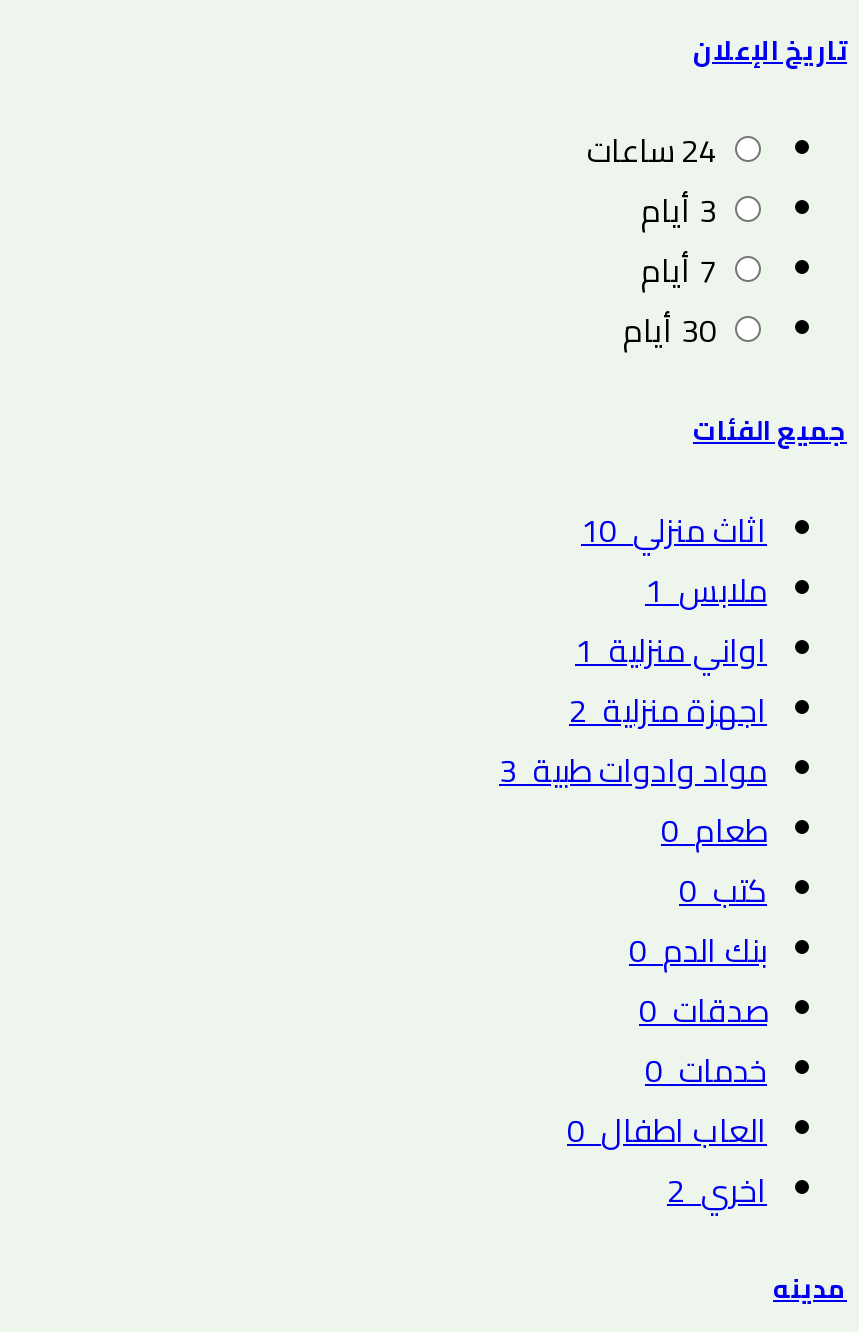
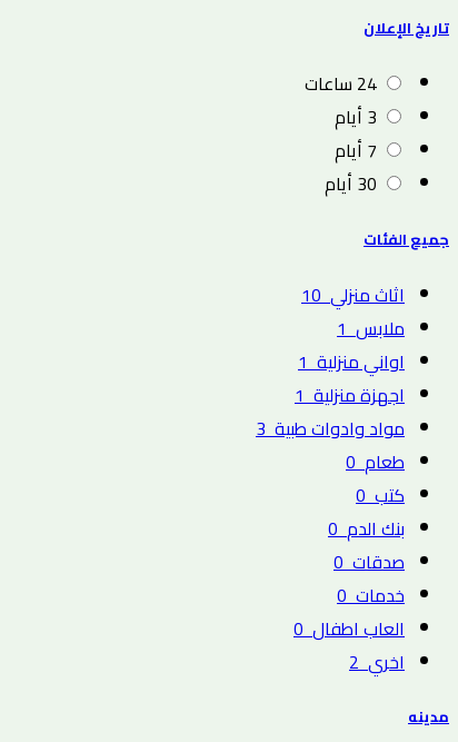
[587,679,767,739] اجهزة منزلية 2 -> [305,378,405,411] اجهزة منزلية 1

